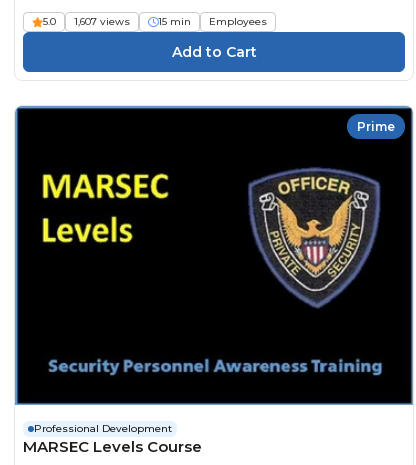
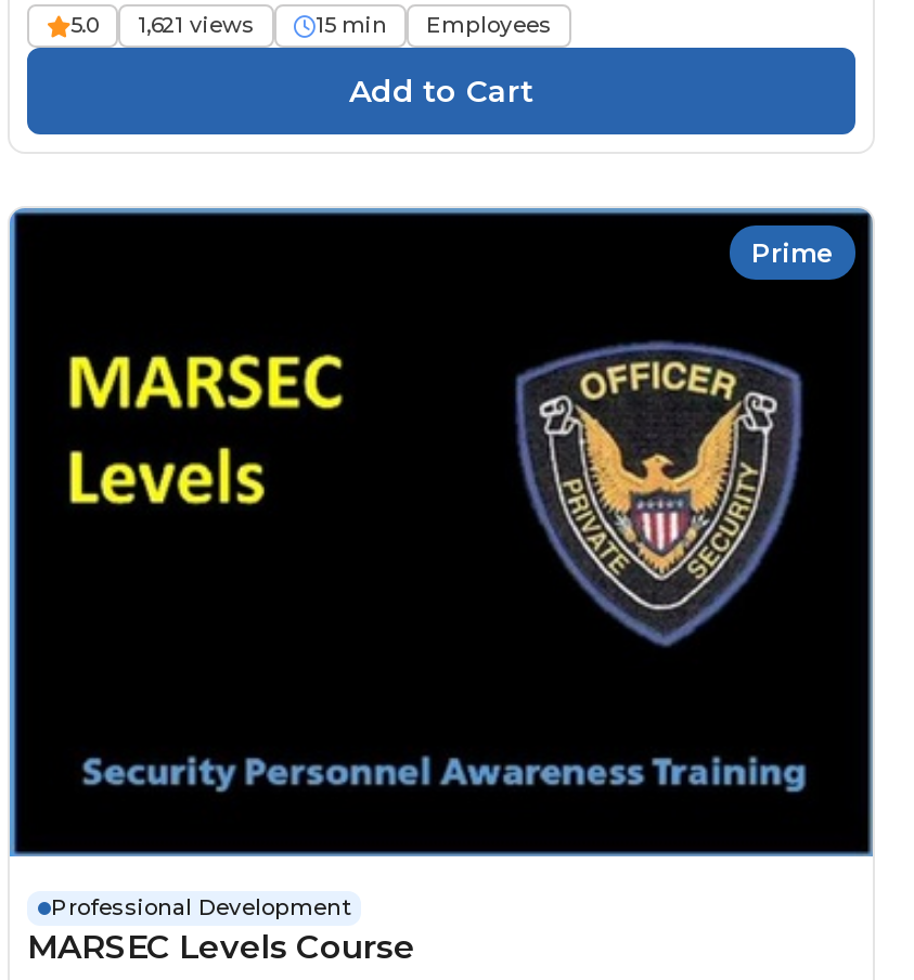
[43,15,130,28] 5.0 1,607 views -> [70,11,255,39] 5.0 1,621 views

